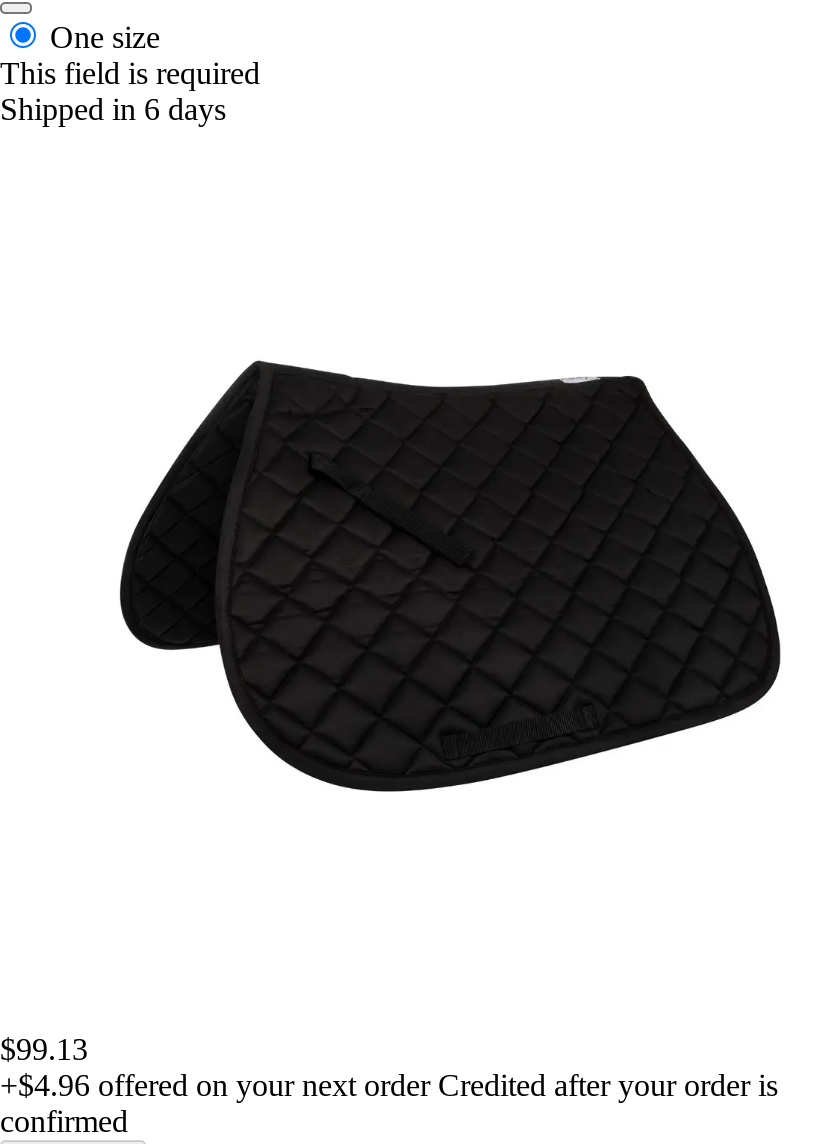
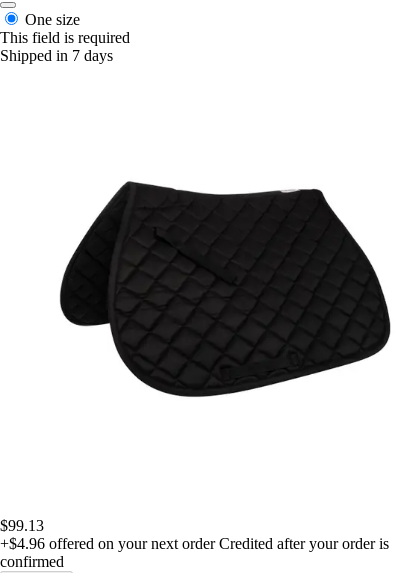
[0,92,226,126] Shipped in 6 days -> [0,47,113,64] Shipped in 7 days

